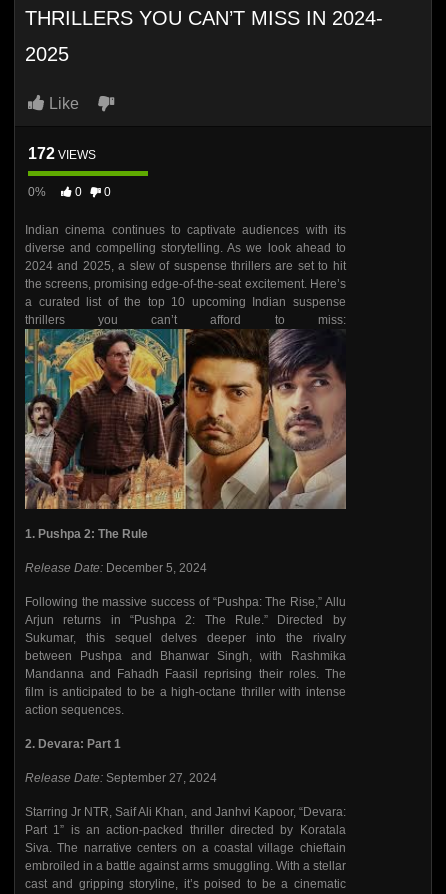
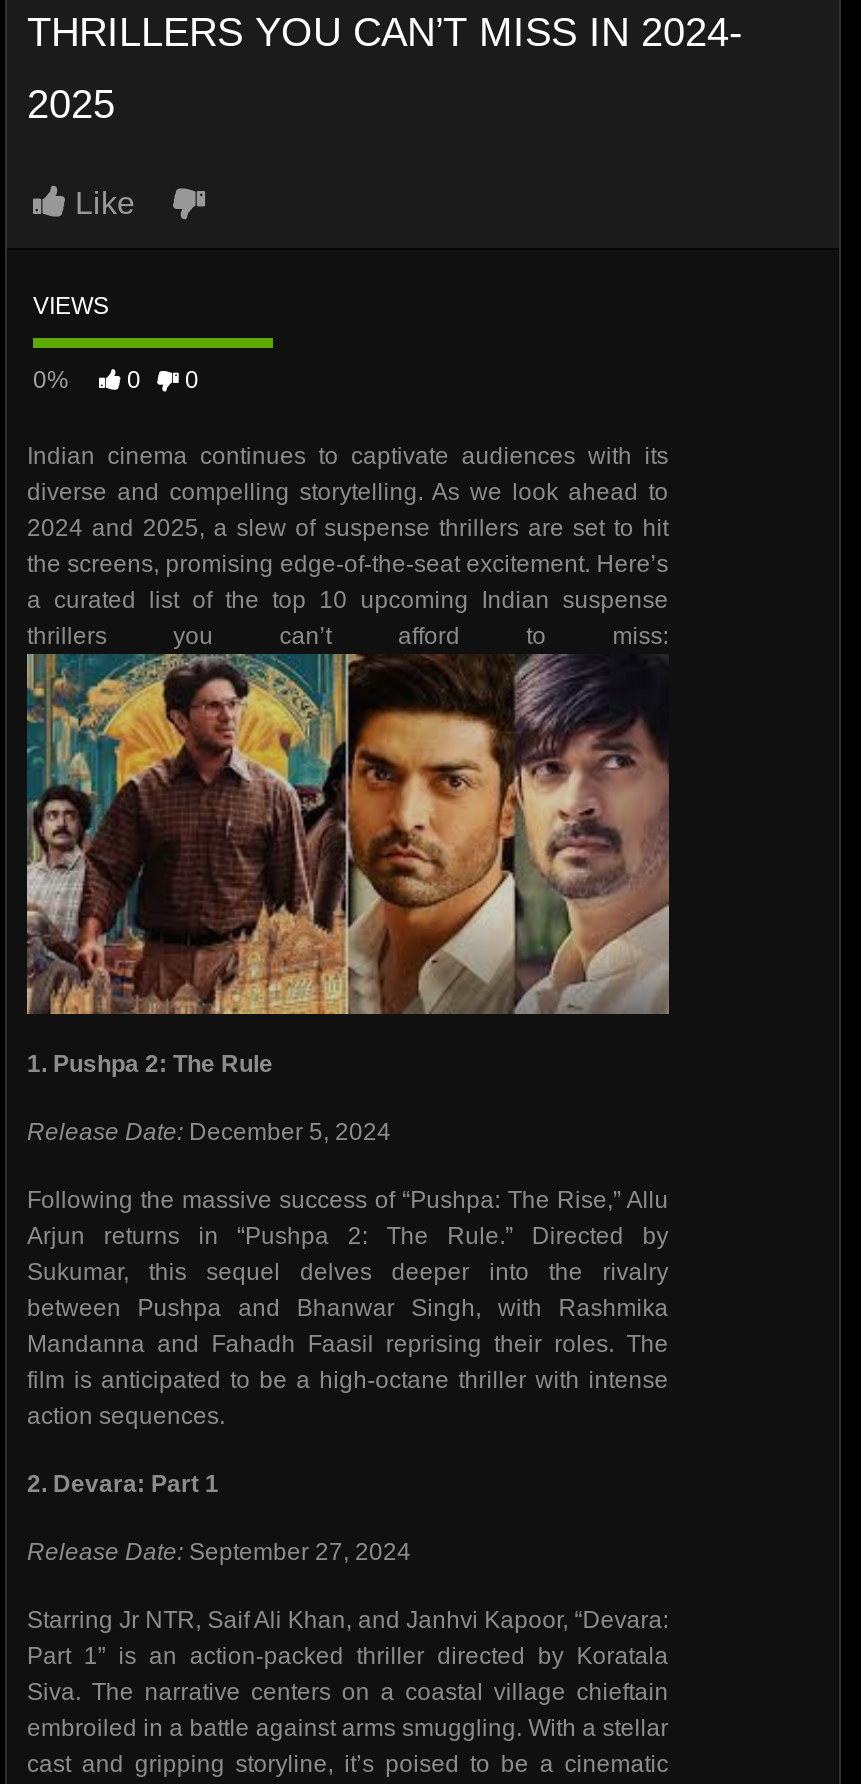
[28,145,96,162] 172 VIEWS -> [33,292,109,320] VIEWS

